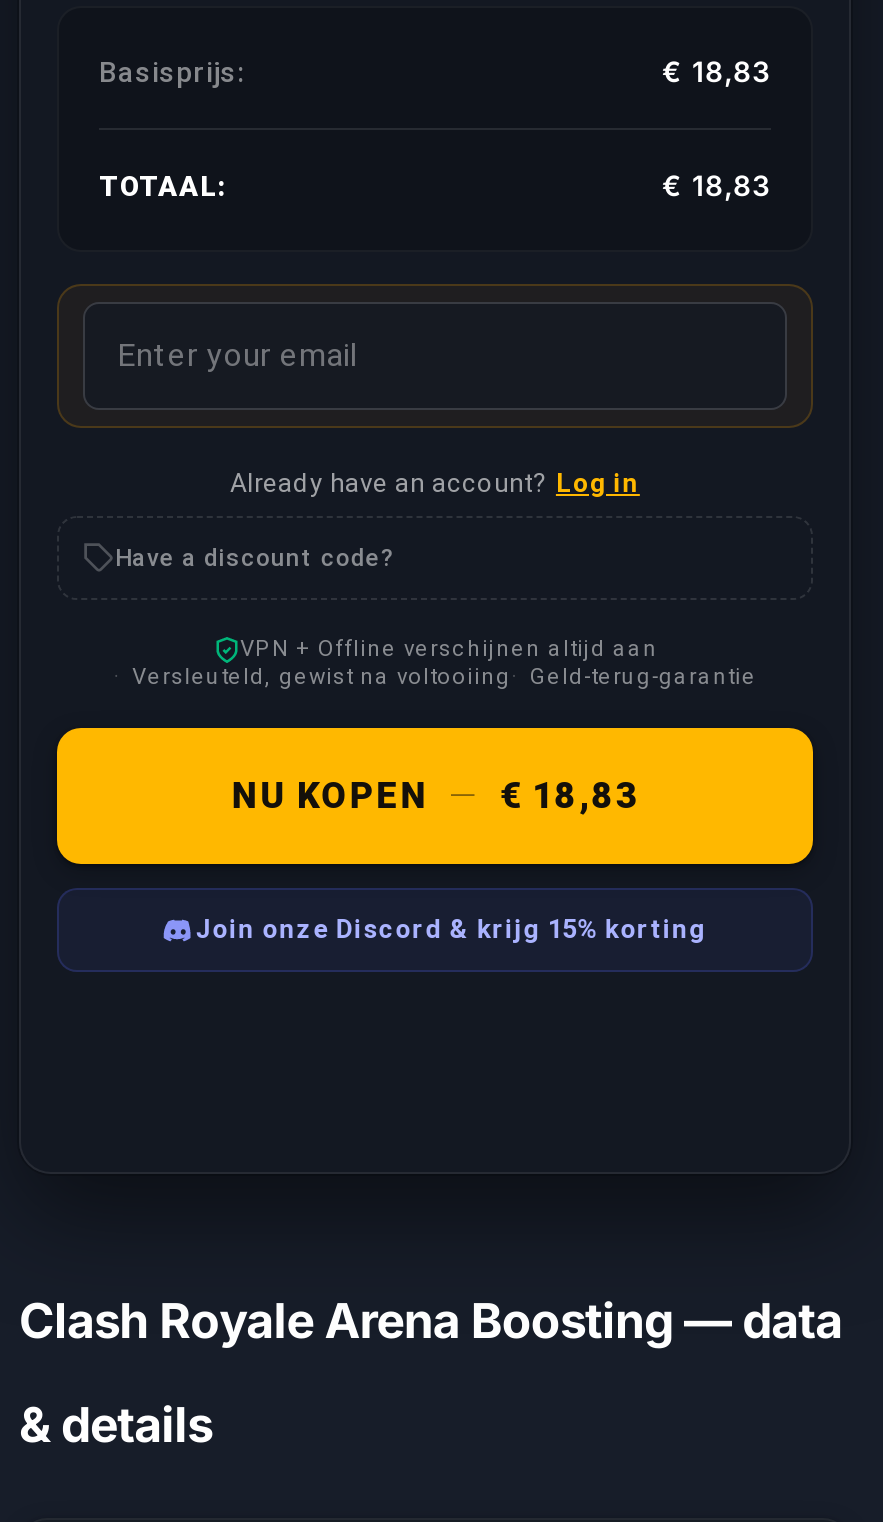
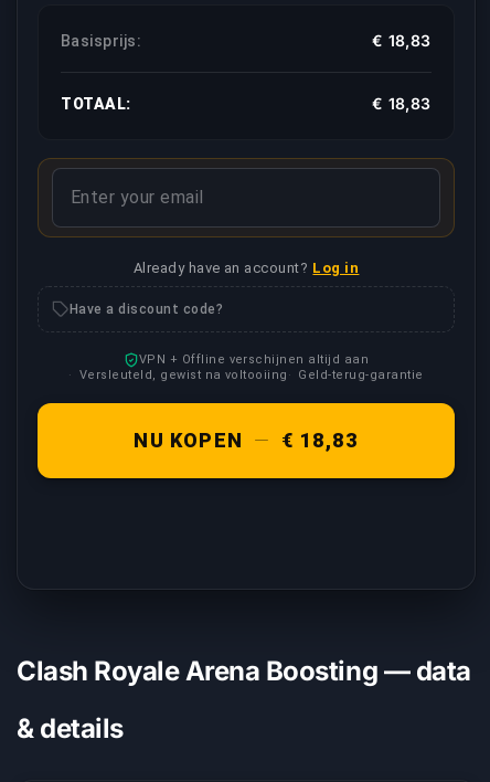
[196,914,706,944] Join onze Discord & krijg 15% korting -> none

